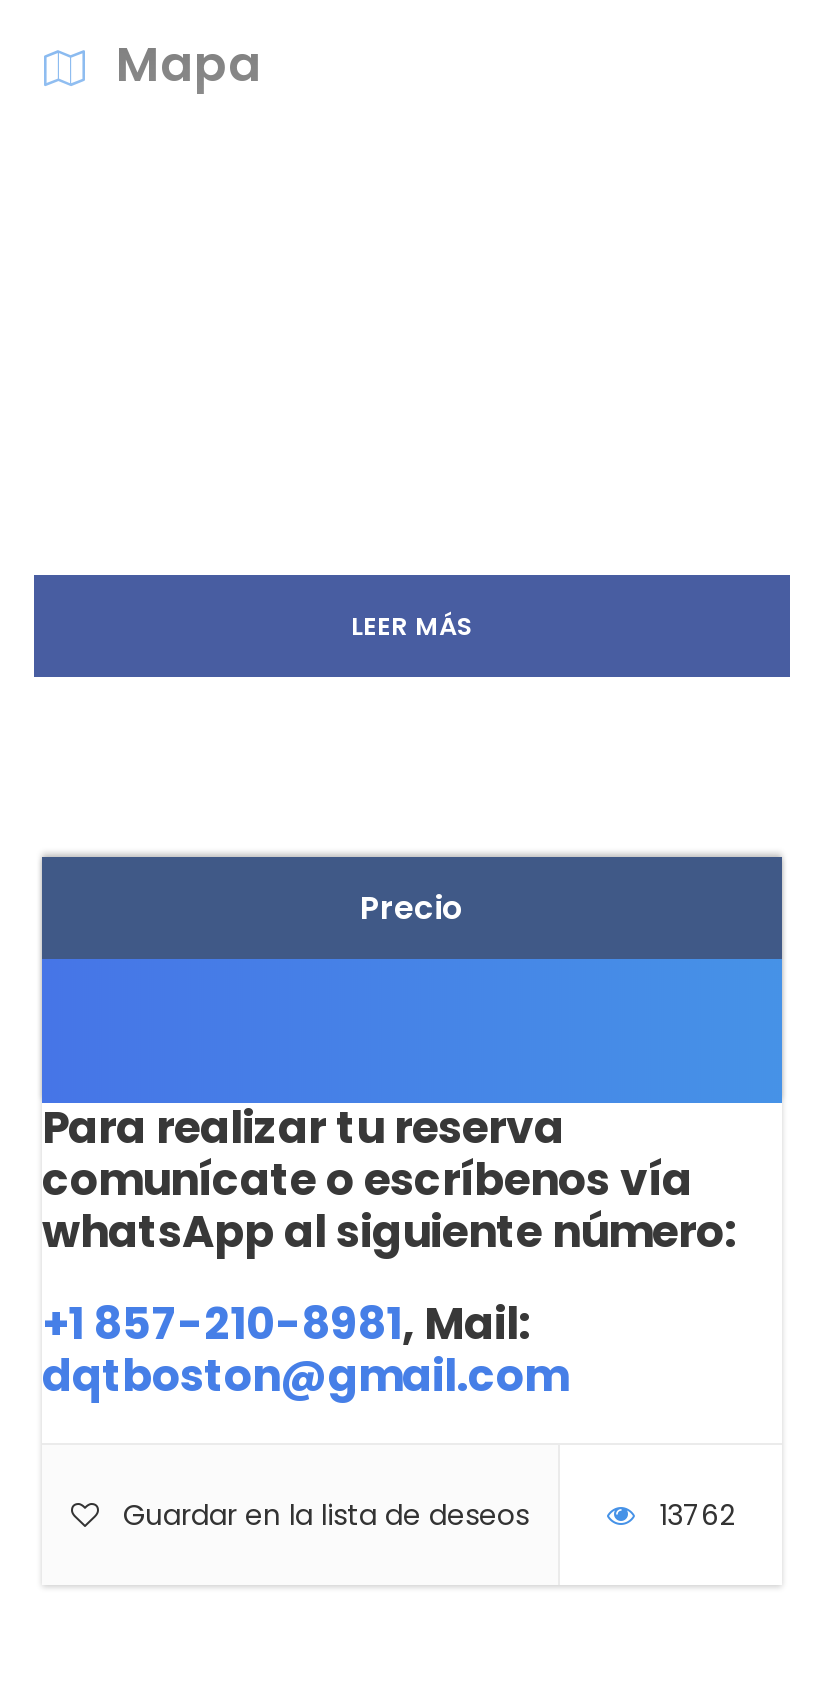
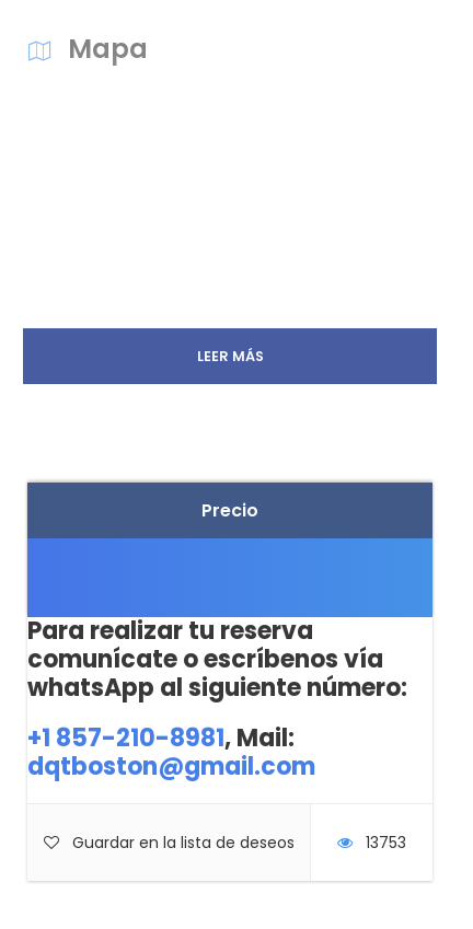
[659,1495,735,1535] 13762 -> [366,832,406,853] 13753

